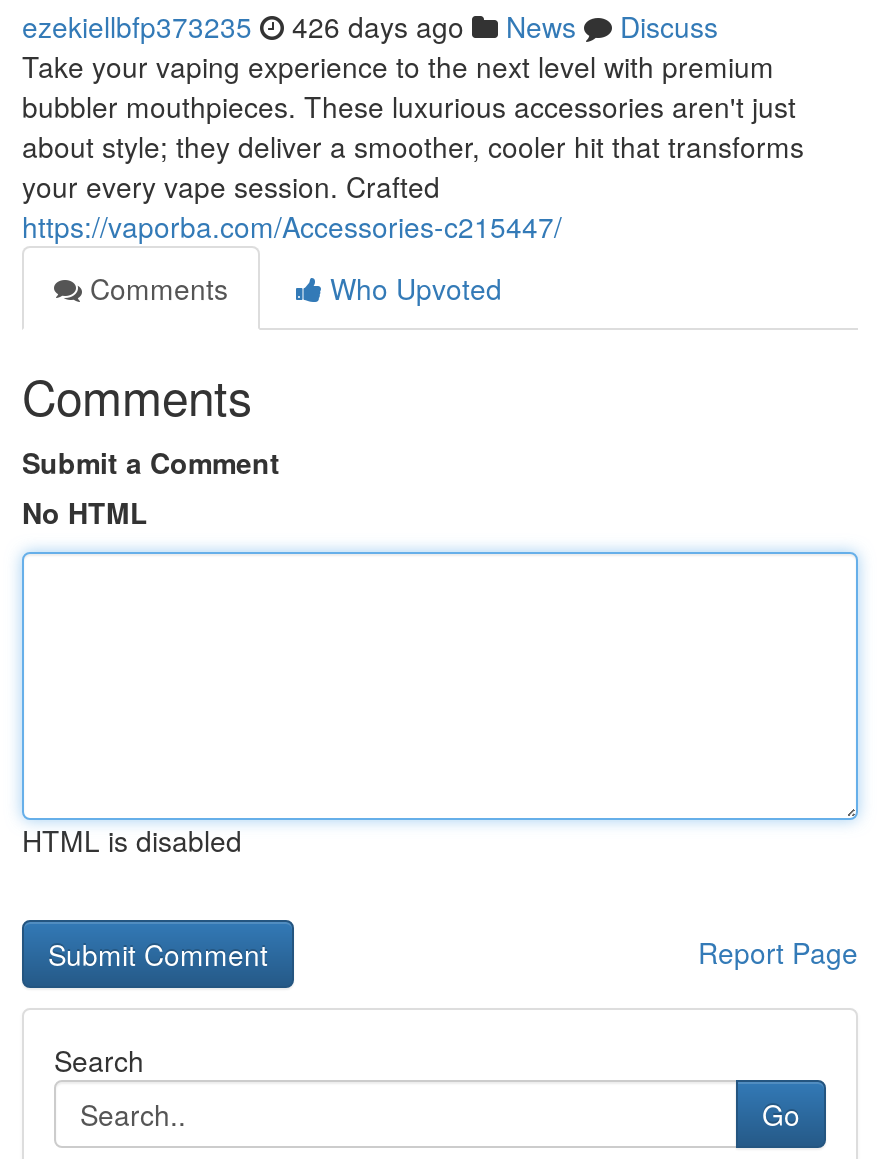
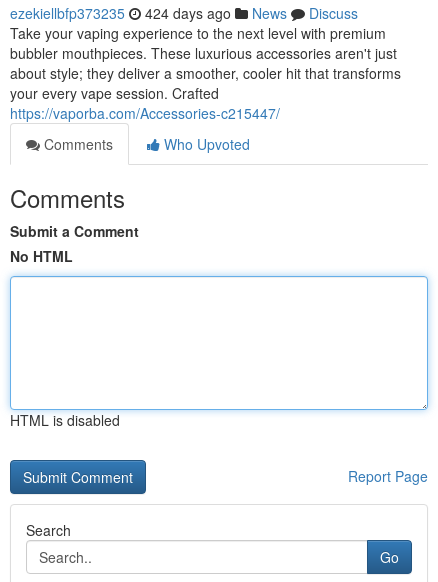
[22,6,718,46] ezekiellbfp373235 426 days ago News Discuss -> [10,3,358,23] ezekiellbfp373235 424 days ago News Discuss

